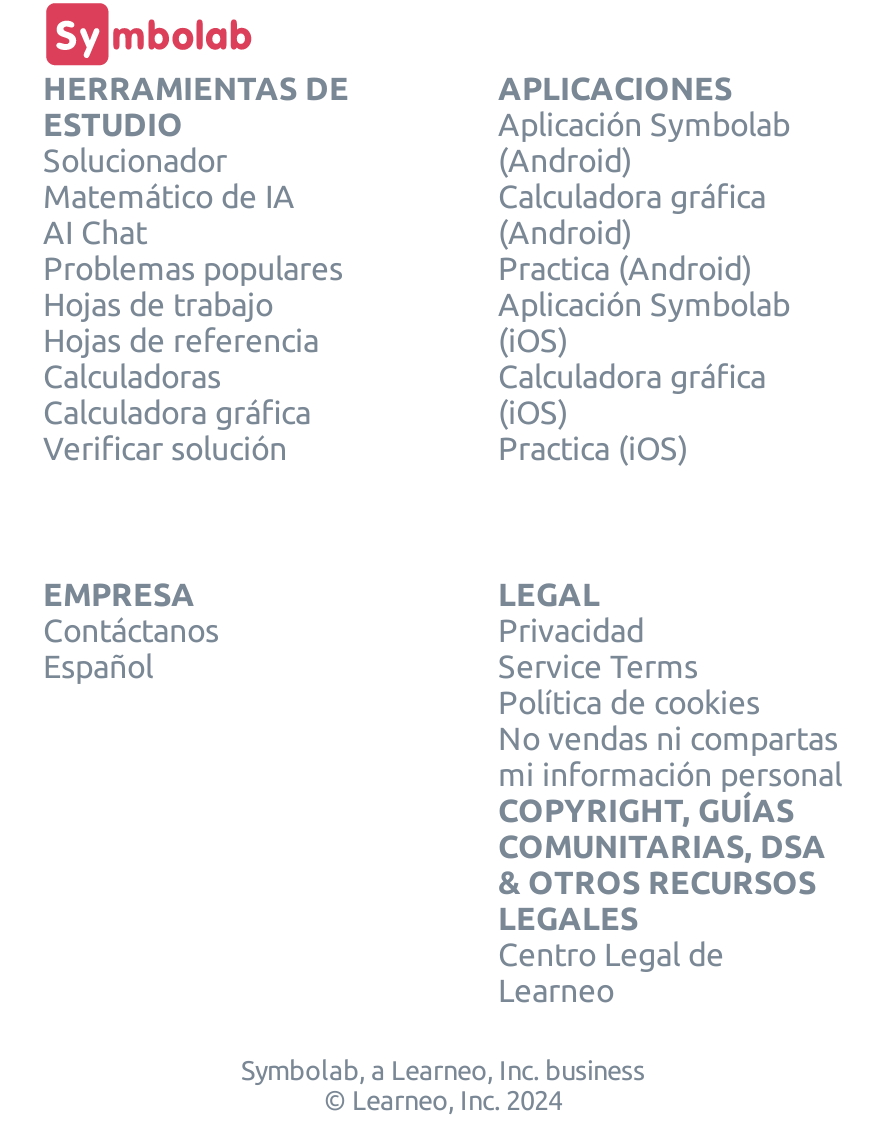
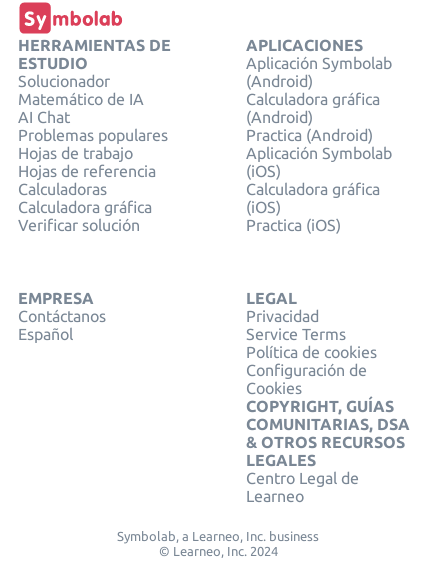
[498,721,842,793] No vendas ni compartas | mi información personal -> [245,361,366,397] Configuración de | Cookies

